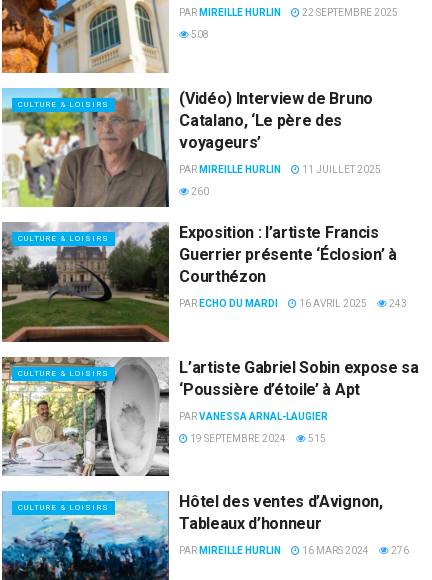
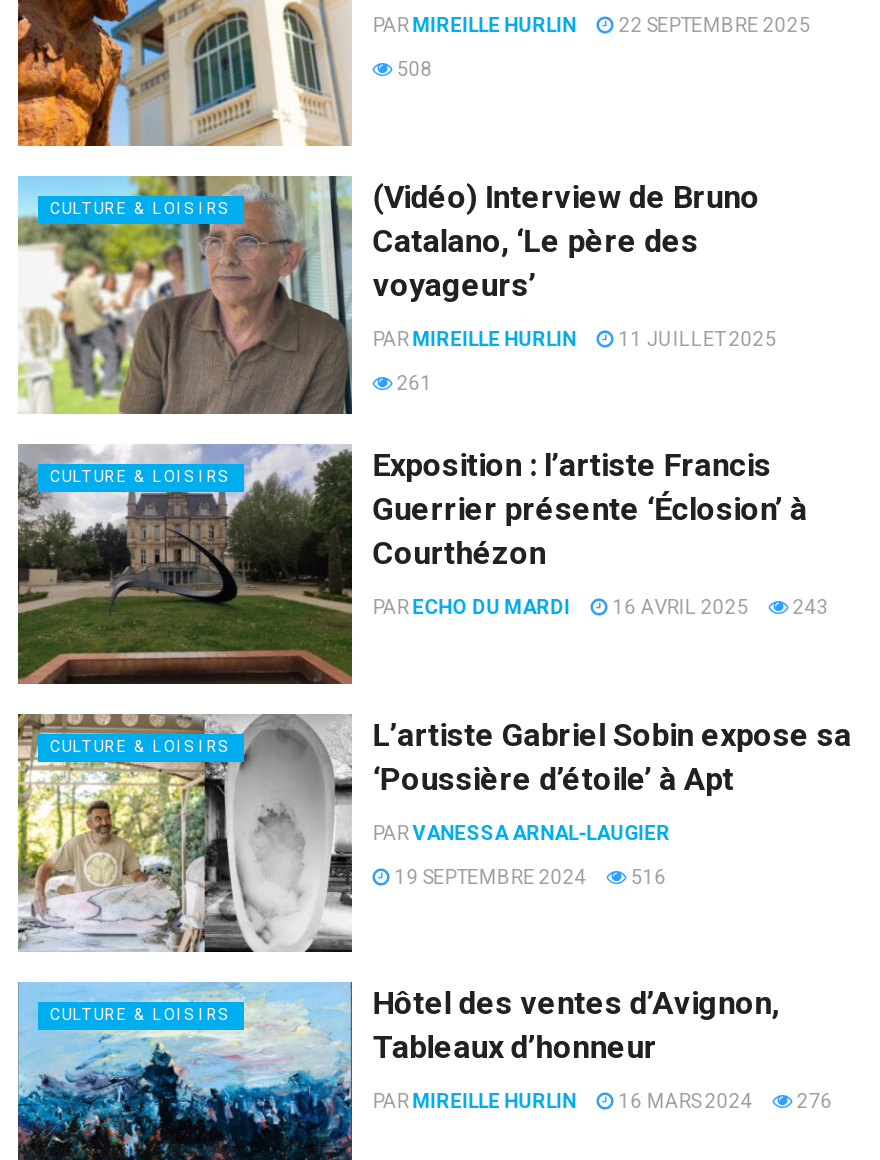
[189,185,209,196] 260 -> [392,371,432,393] 261
[188,433,326,444] 19 SEPTEMBRE 2024 515 -> [390,865,666,887] 19 SEPTEMBRE 2024 516

